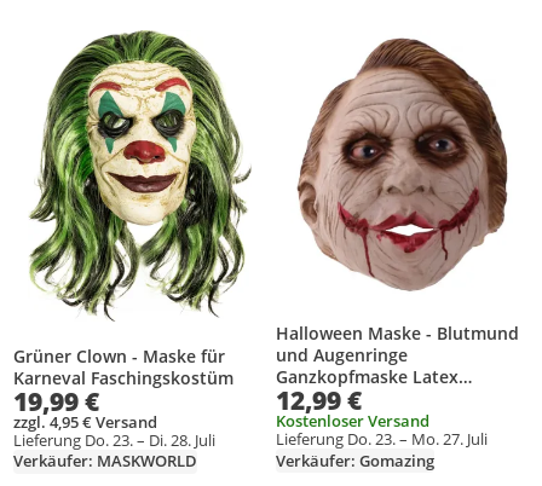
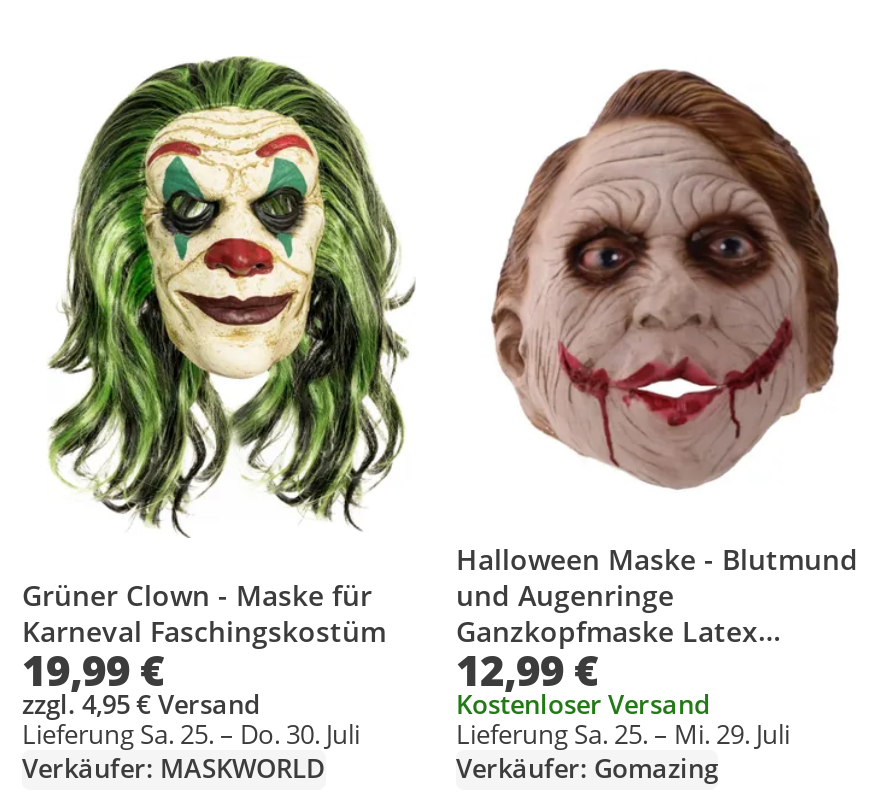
[13,429,215,450] Lieferung Do. 23. – Di. 28. Juli -> [22,716,360,752] Lieferung Sa. 25. – Do. 30. Juli
[276,428,488,450] Lieferung Do. 23. – Mo. 27. Juli -> [456,716,790,752] Lieferung Sa. 25. – Mi. 29. Juli

